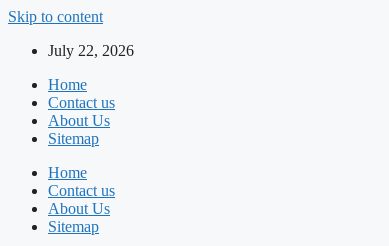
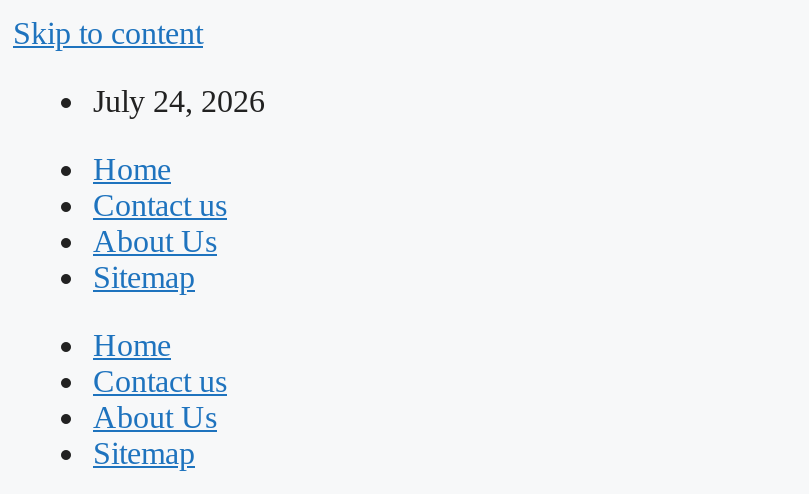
[48,42,134,59] July 22, 2026 -> [93,84,265,118] July 24, 2026

